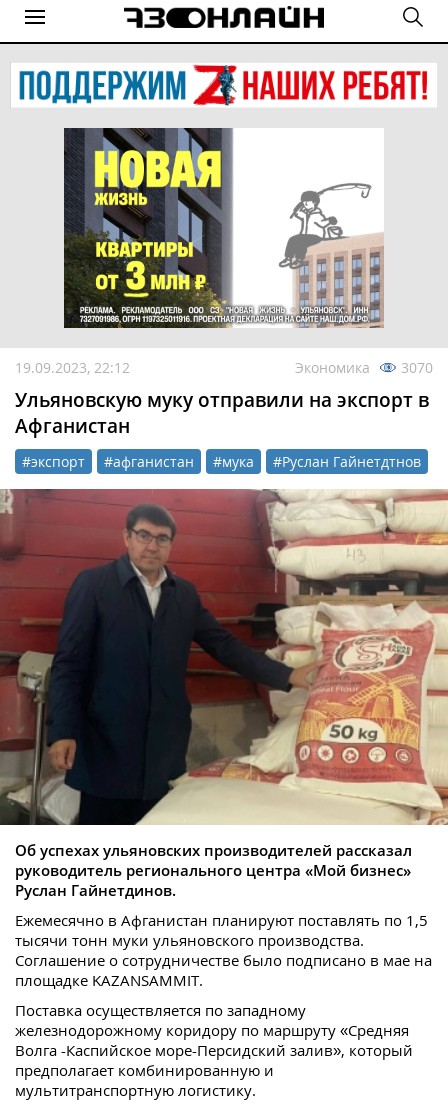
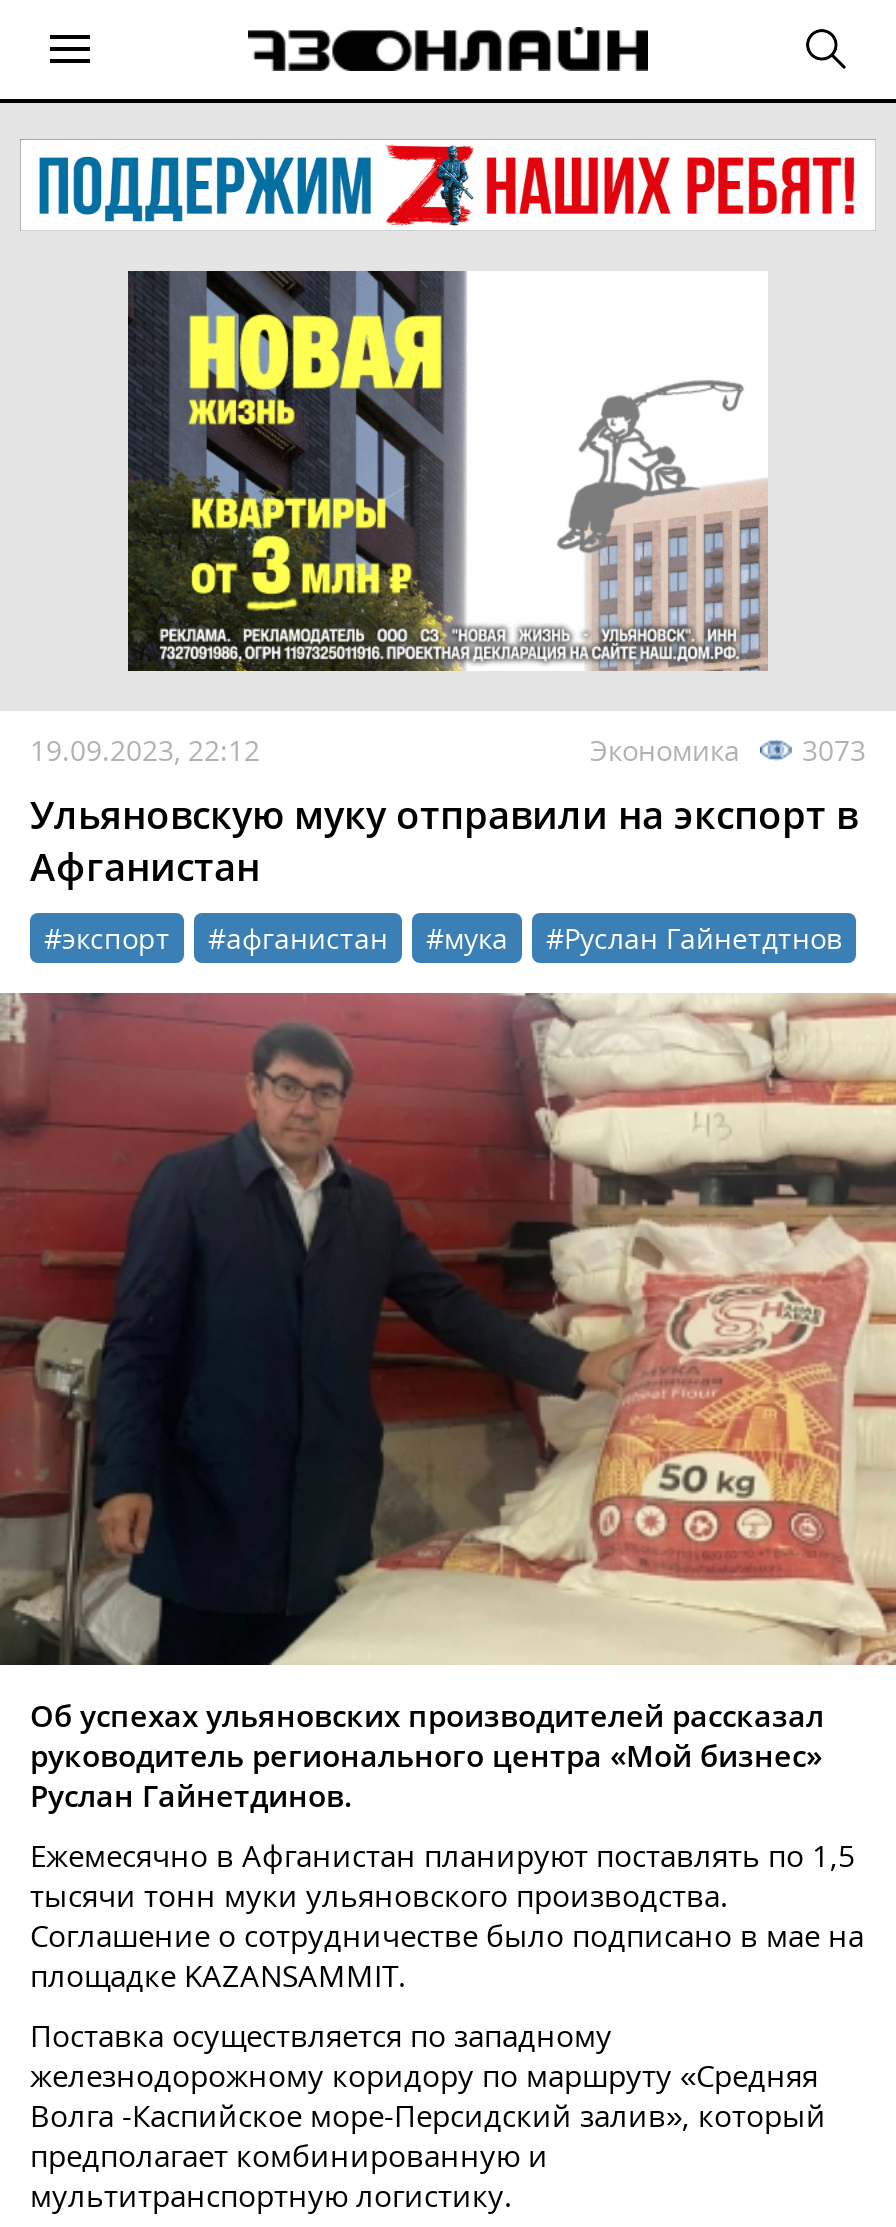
[295,358,433,377] Экономика 3070 -> [590,731,866,769] Экономика 3073

